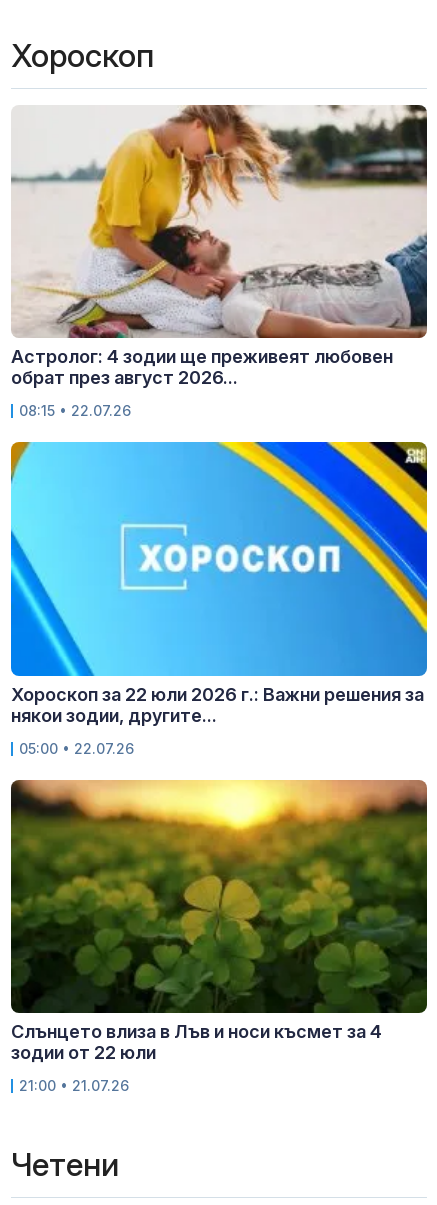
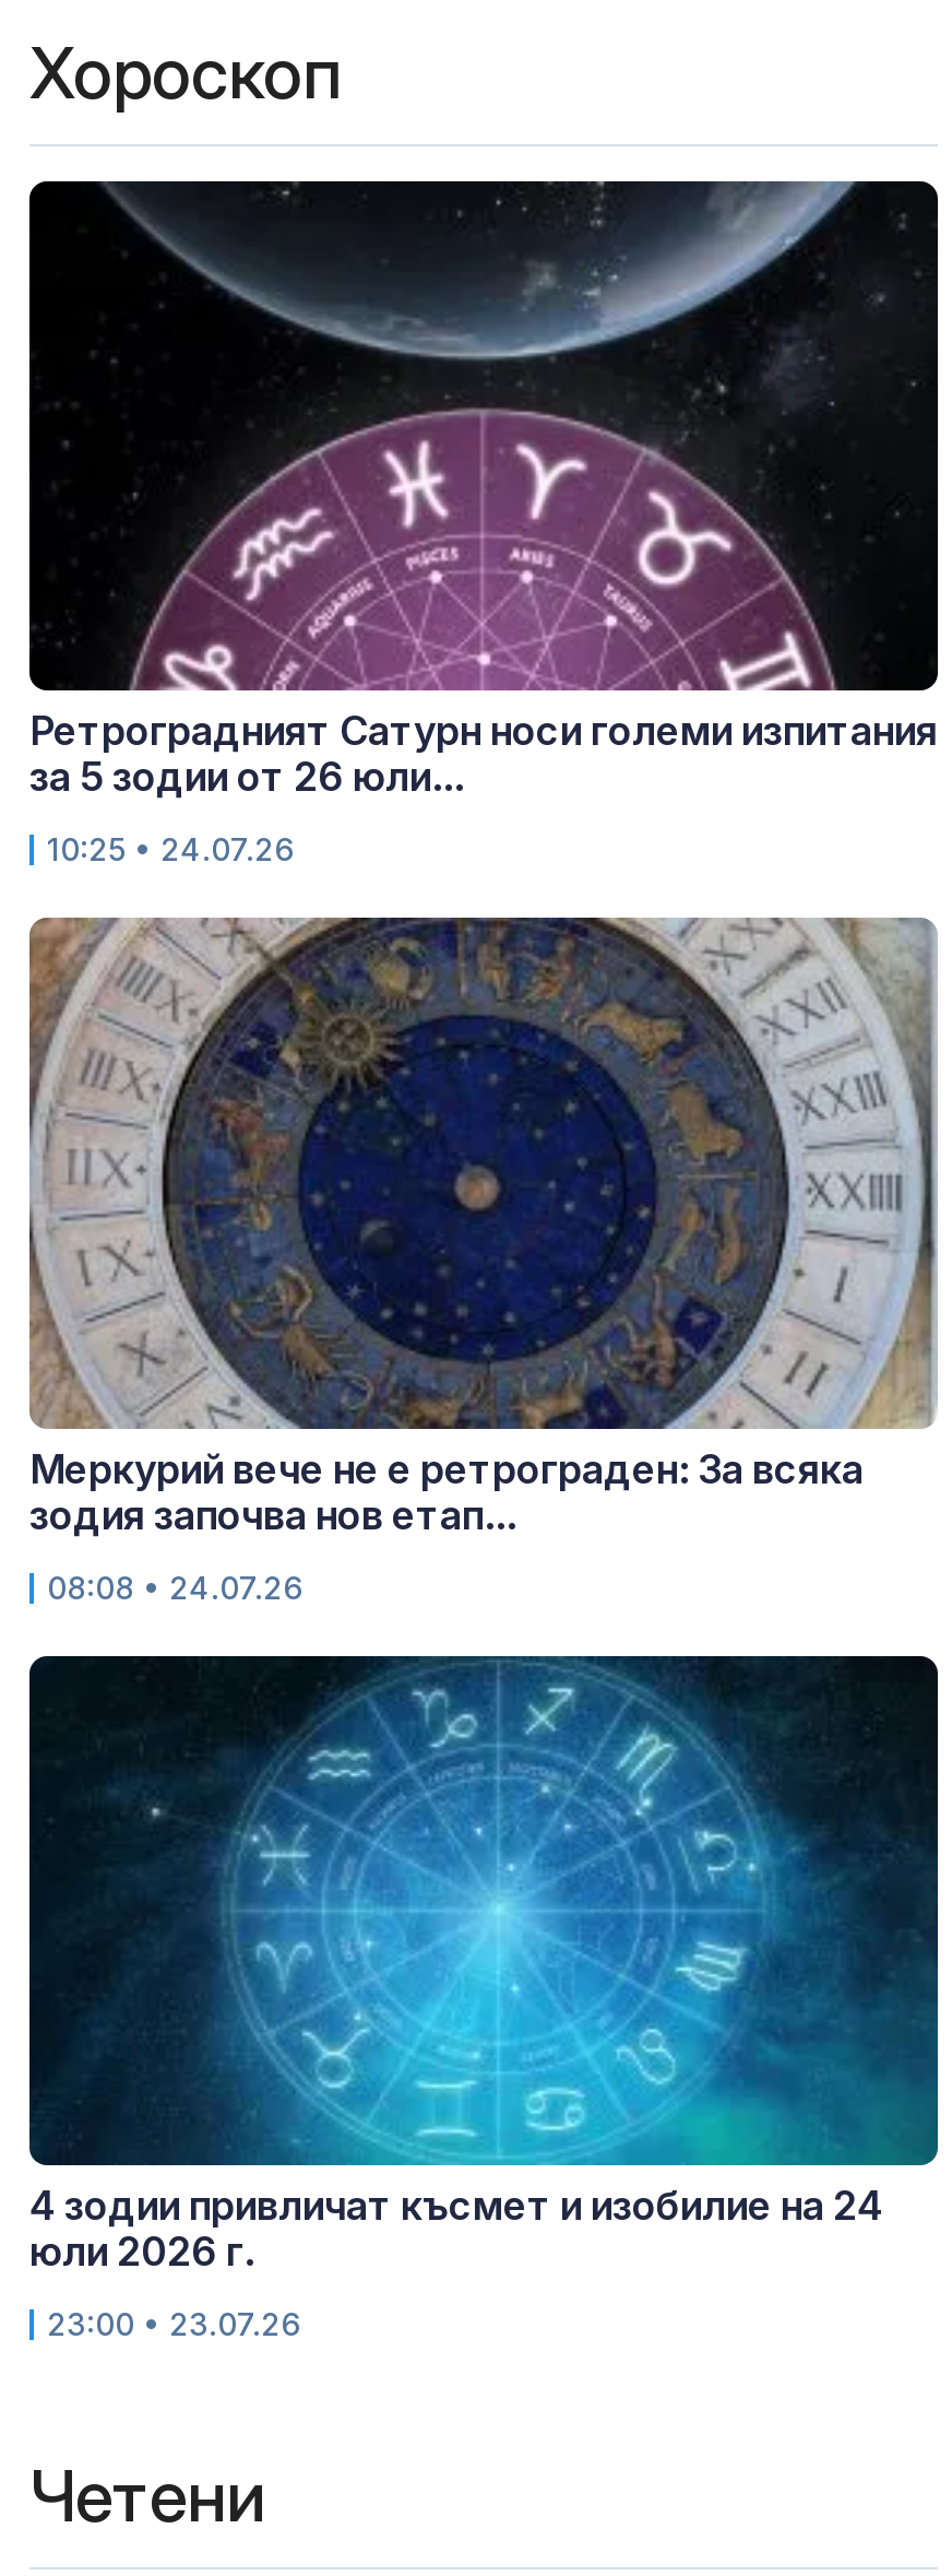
[11,104,428,388] [image] | Астролог: 4 зодии ще преживеят любовен | обрат през август 2026... -> [27,179,940,801] [image] | Ретроградният Сатурн носи големи изпитания | за 5 зодии от 26 юли...
[19,402,131,419] 08:15 • 22.07.26 -> [47,831,294,868] 10:25 • 24.07.26
[10,441,428,726] [image] | Хороскоп за 22 юли 2026 г.: Важни решения за | някои зодии, другите... -> [27,915,938,1537] [image] | Меркурий вече не е ретрограден: За всяка | зодия започва нов етап...
[19,740,134,757] 05:00 • 22.07.26 -> [47,1568,302,1605] 08:08 • 24.07.26
[11,779,428,1063] [image] | Слънцето влиза в Лъв и носи късмет за 4 | зодии от 22 юли -> [29,1654,940,2274] [image] | 4 зодии привличат късмет и изобилие на 24 | юли 2026 г.
[19,1077,129,1094] 21:00 • 21.07.26 -> [47,2305,300,2342] 23:00 • 23.07.26

